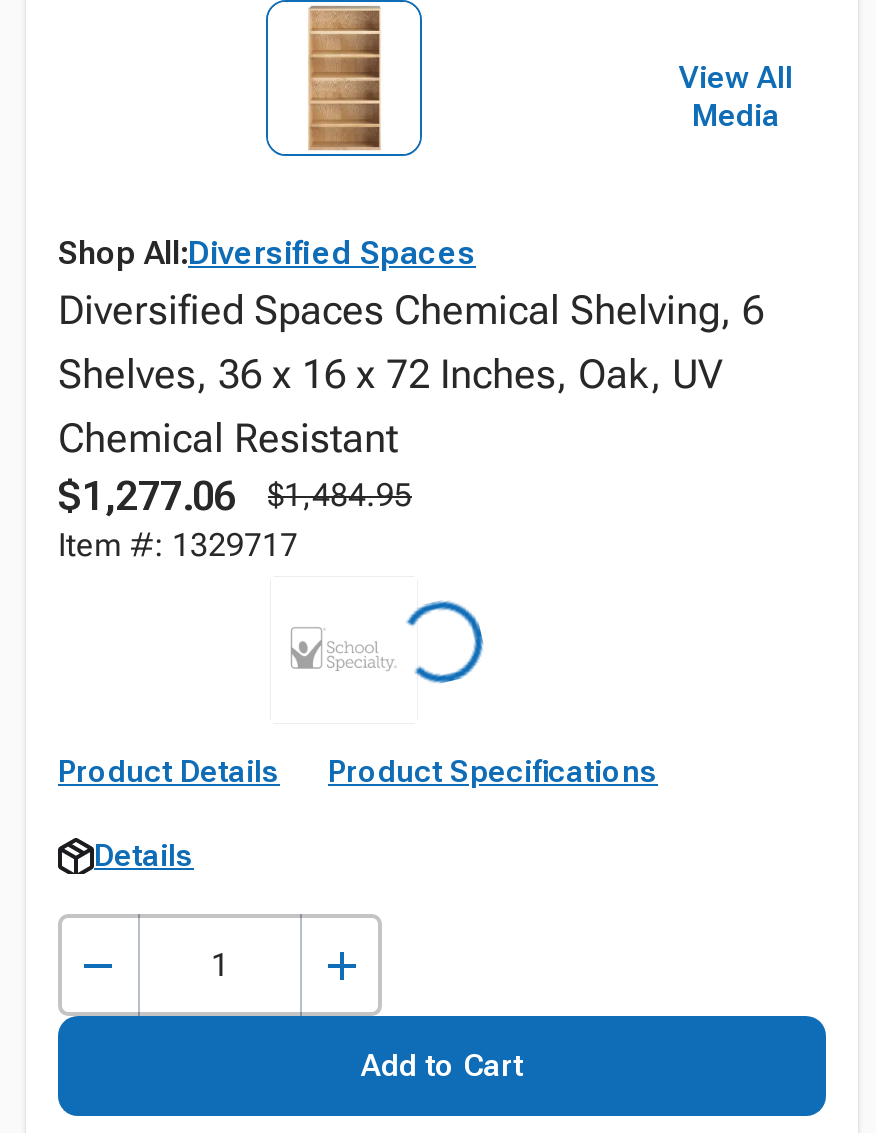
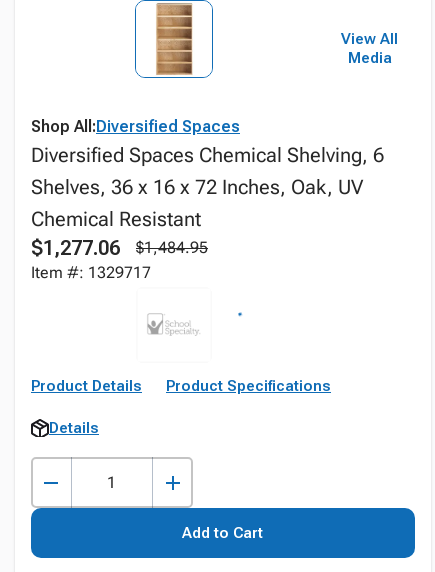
[406,600,484,684] [image] -> none

